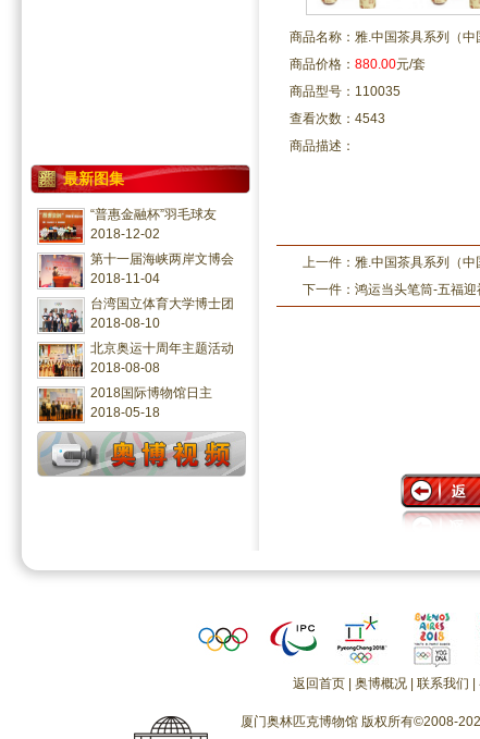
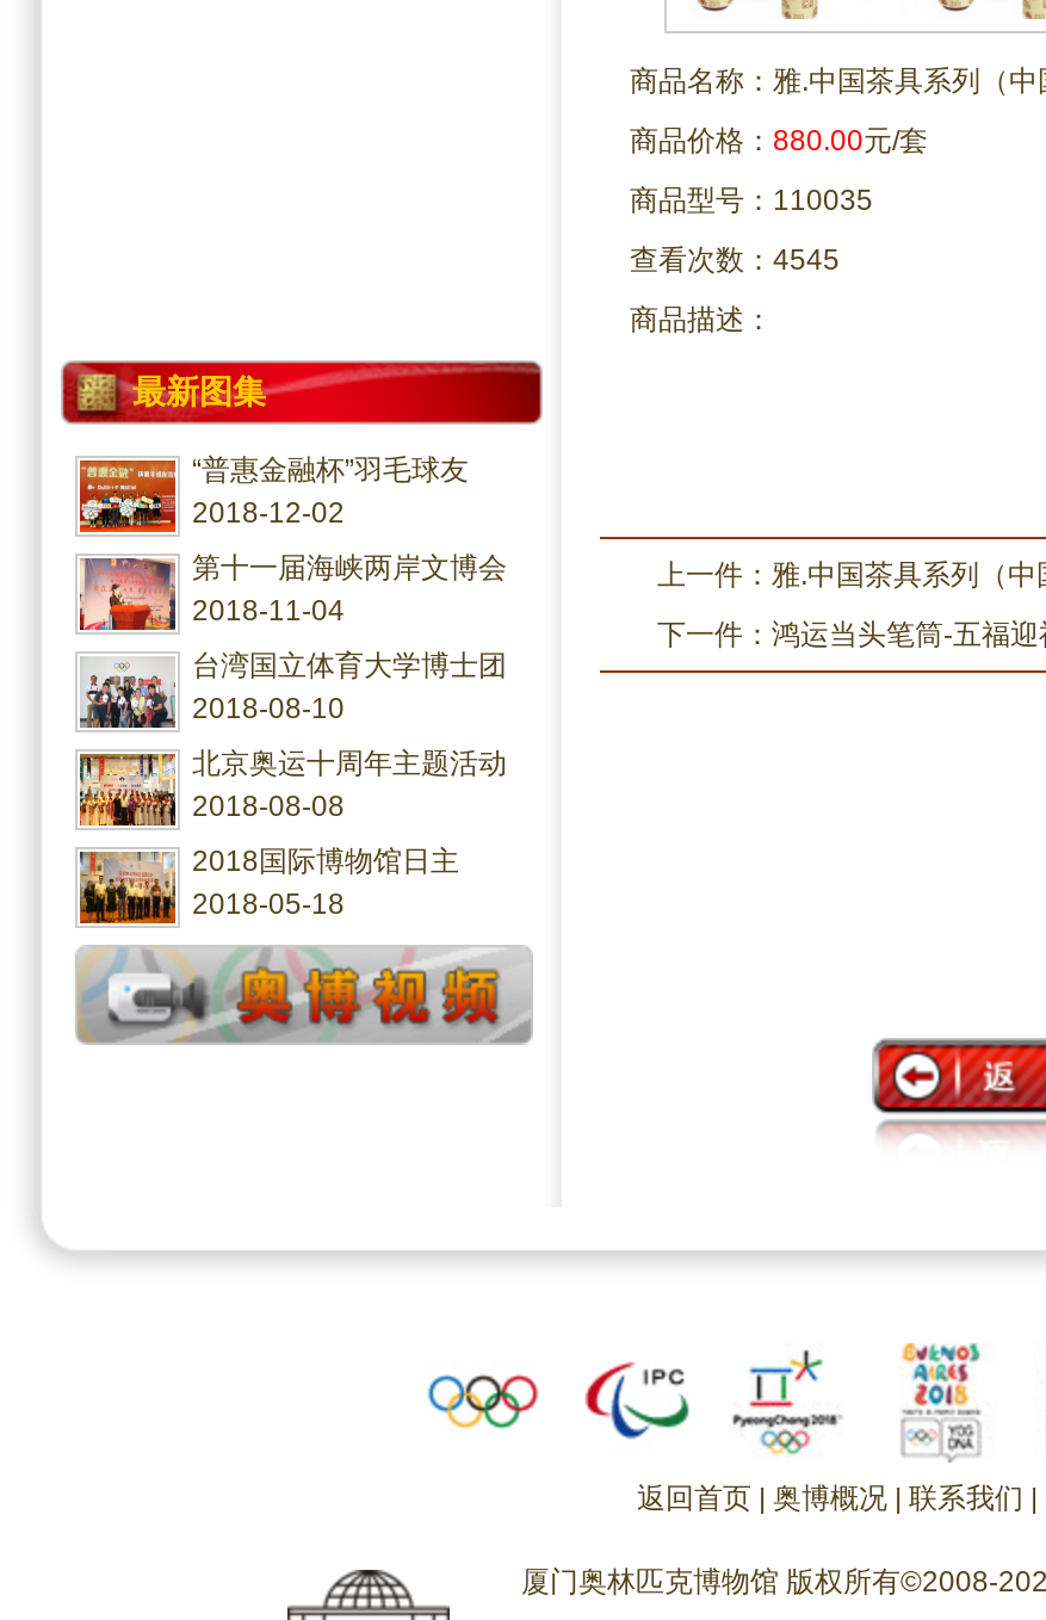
[290,111,386,126] 查看次数：4543 -> [630,243,840,277] 查看次数：4545

